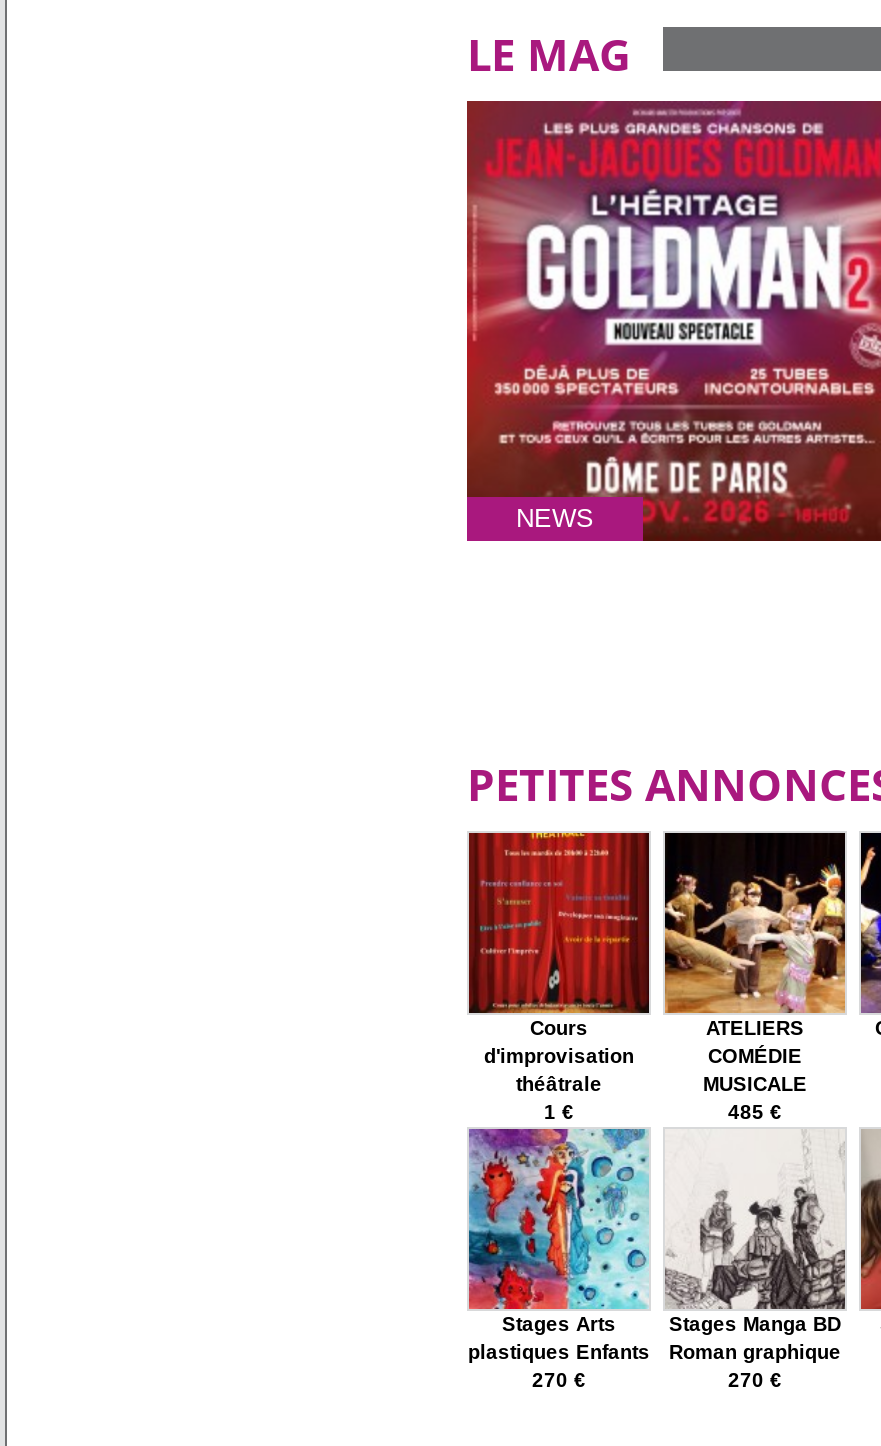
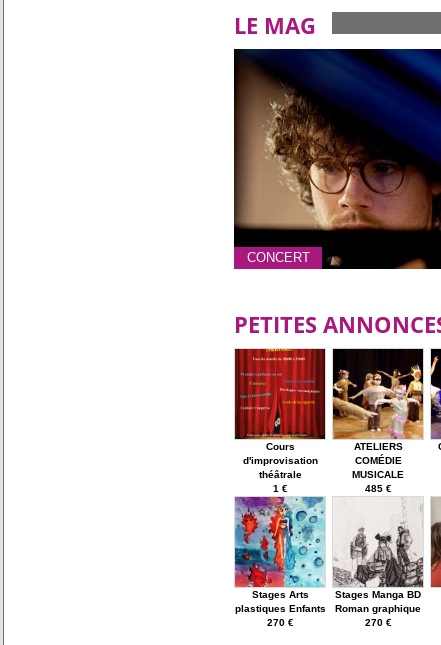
[465,99,875,543] [image] | NEWS -> [233,48,438,270] [image] | CONCERT

